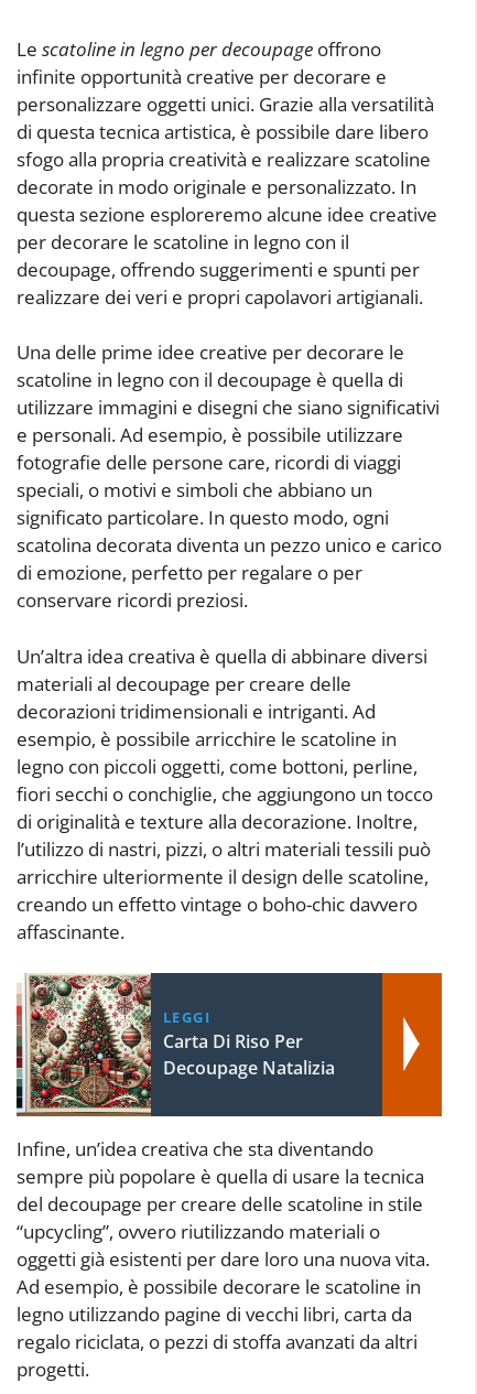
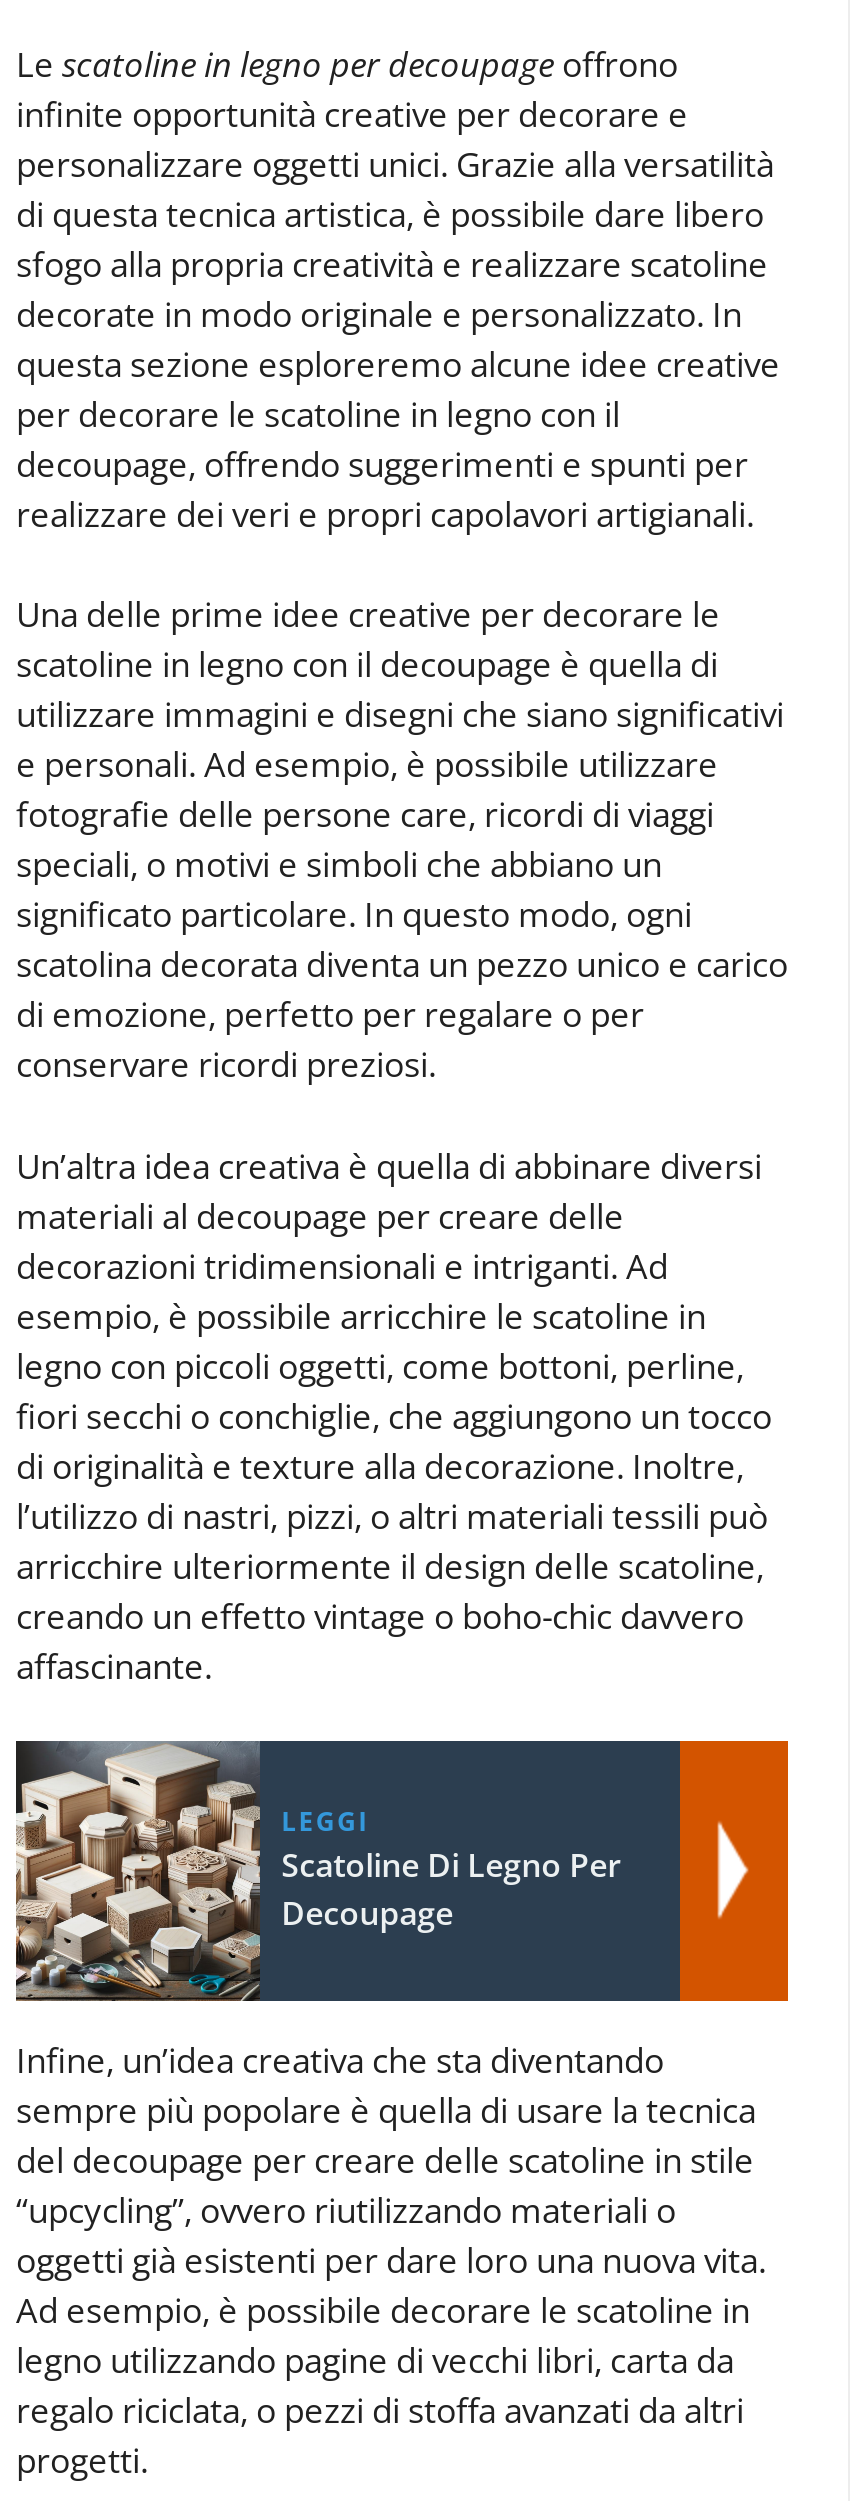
[15,973,334,1117] [image] | Carta Di Riso Per | Decoupage Natalizia -> [14,1739,621,2003] [image] | Scatoline Di Legno Per | Decoupage

